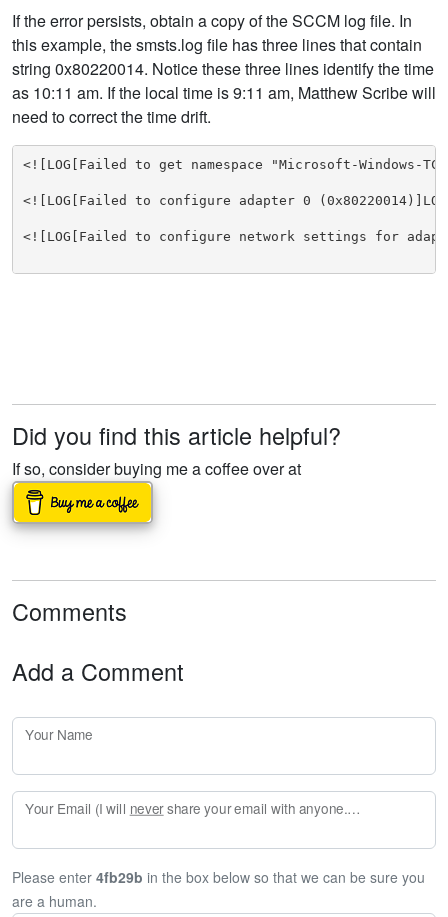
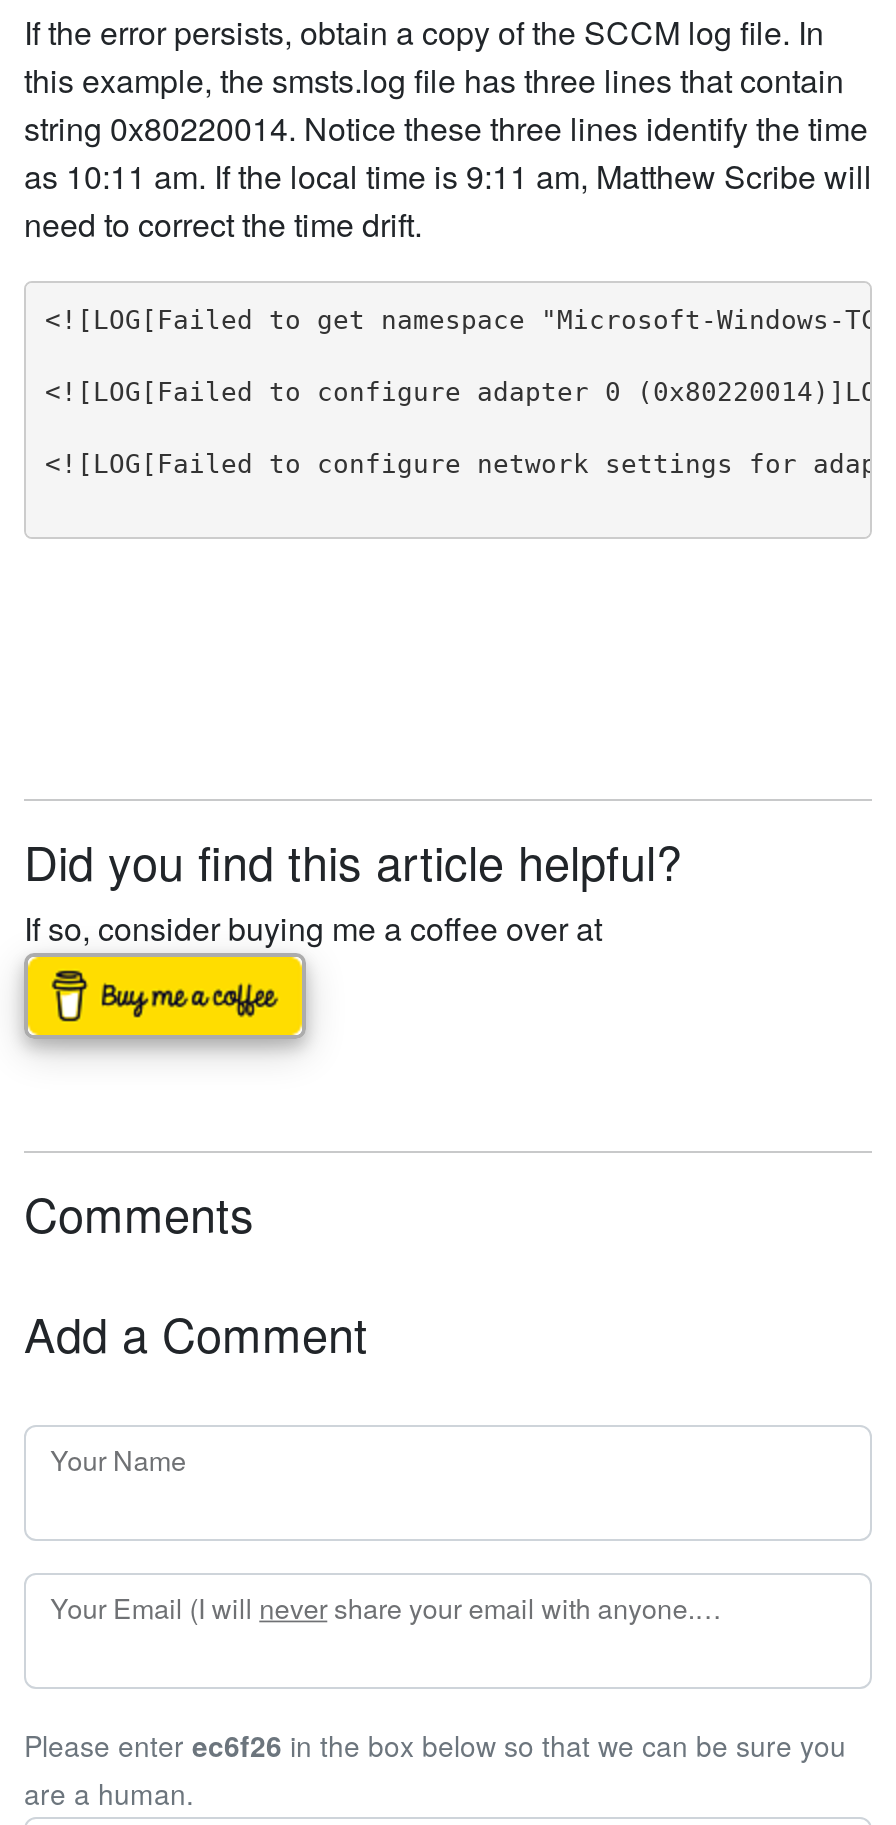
[12,867,425,887] Please enter 4fb29b in the box below so that we can be sure you -> [24,1725,846,1765] Please enter ec6f26 in the box below so that we can be sure you

